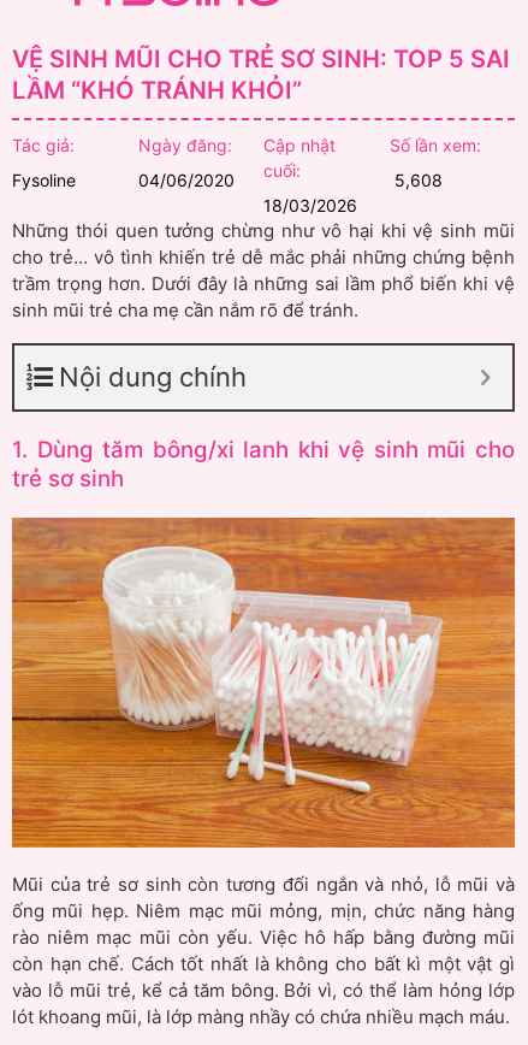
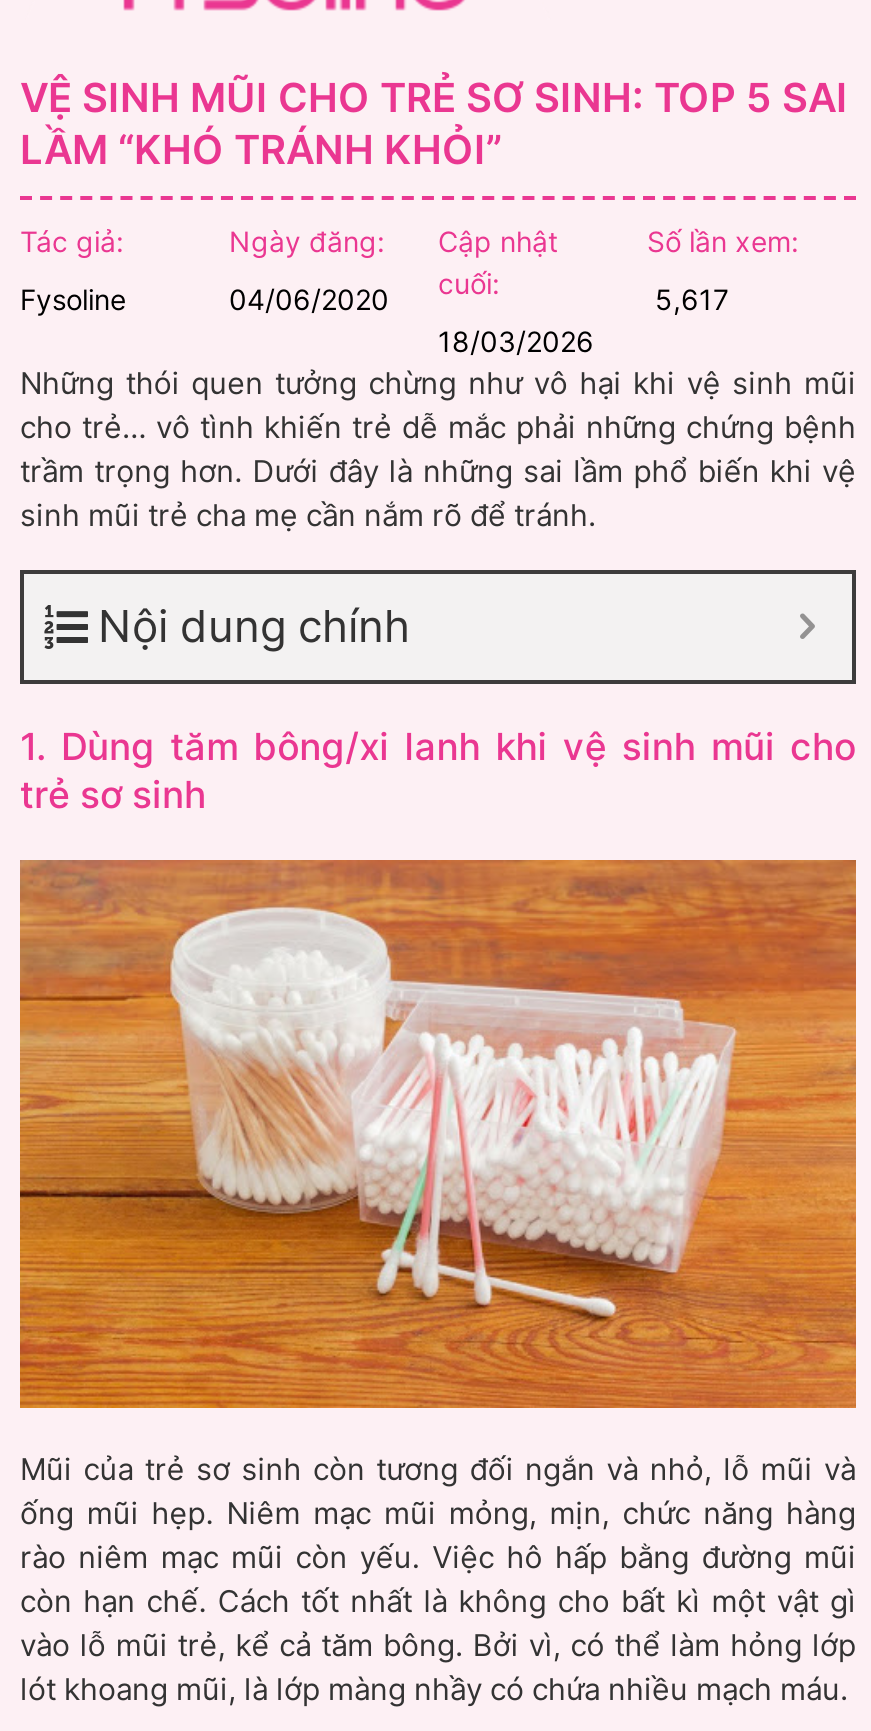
[389,170,447,191] 5,608 -> [647,283,737,317] 5,617

